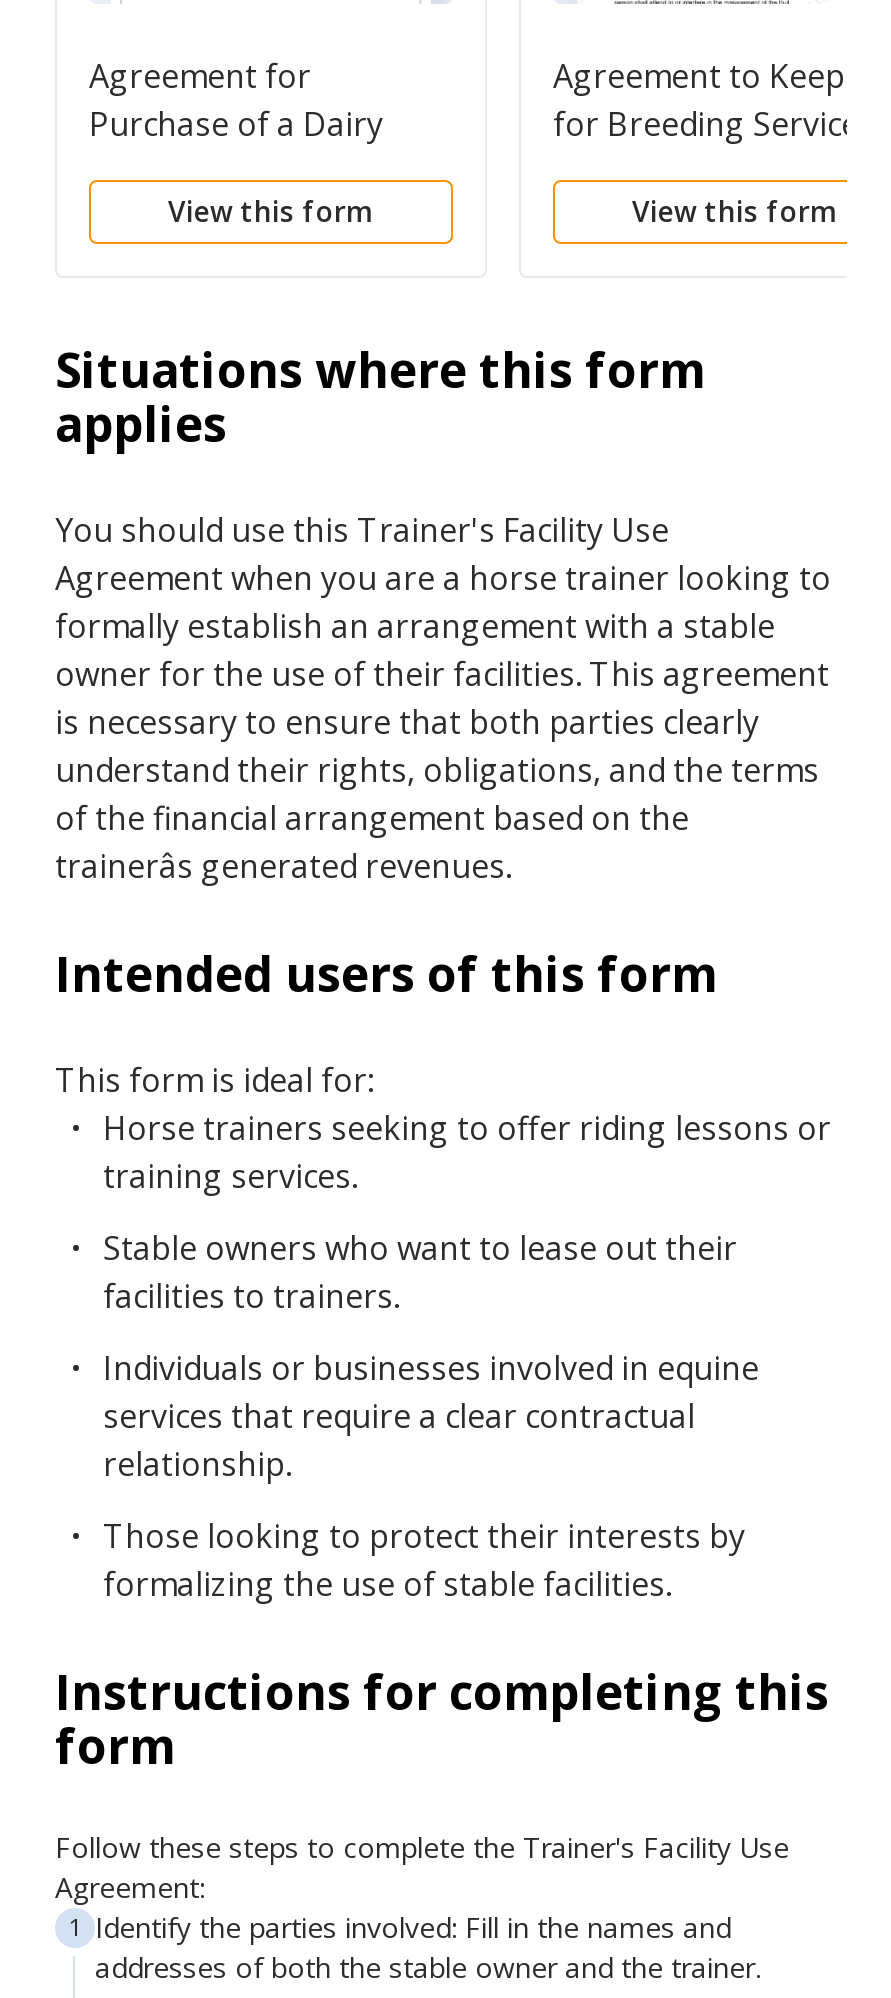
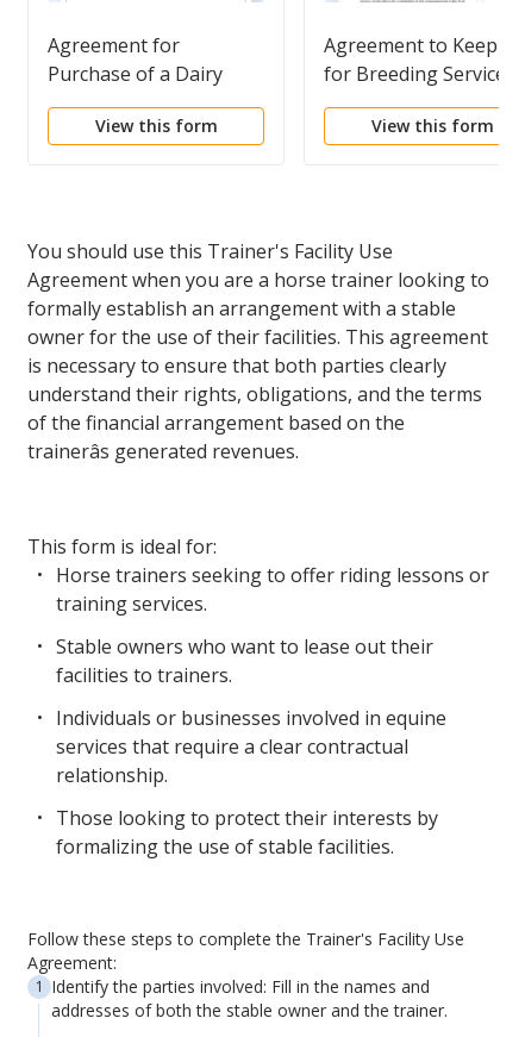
[55,336,705,456] Situations where this form | applies -> none
[55,940,717,1006] Intended users of this form -> none
[55,1658,829,1778] Instructions for completing this | form -> none

